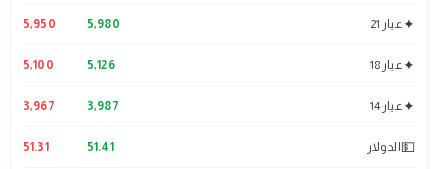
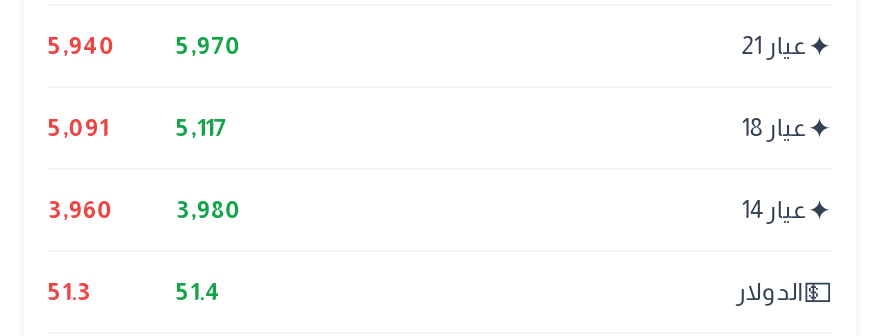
[23,17,56,31] 5,950 -> [48,32,116,60] 5,940
[87,17,120,31] 5,980 -> [176,32,242,60] 5,970
[23,58,54,72] 5,100 -> [48,114,108,142] 5,091
[87,58,115,72] 5,126 -> [176,114,228,142] 5,117
[23,99,55,113] 3,967 -> [48,196,114,224] 3,960
[87,99,119,113] 3,987 -> [176,196,242,224] 3,980
[23,140,49,154] 51.31 -> [48,278,91,306] 51.3
[87,140,114,154] 51.41 -> [176,278,221,306] 51.4

